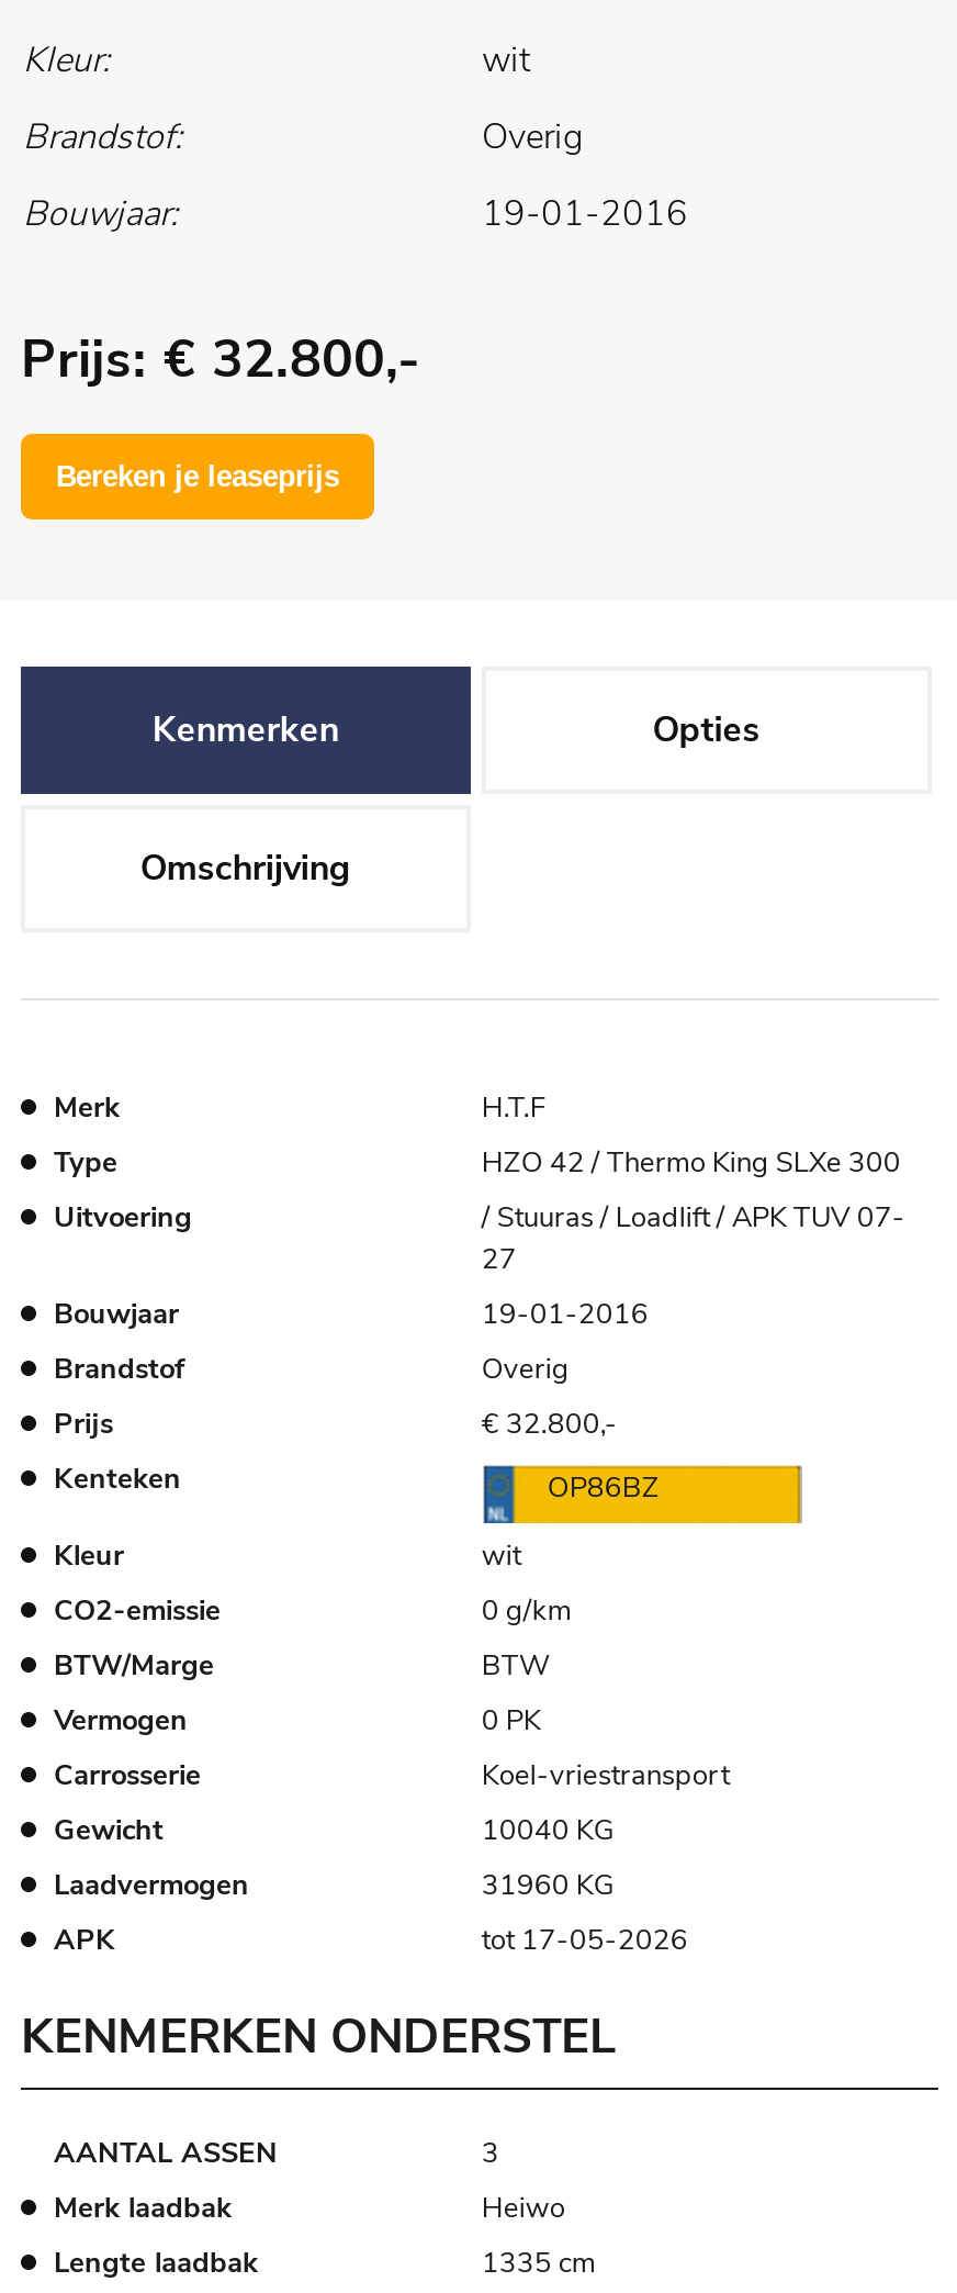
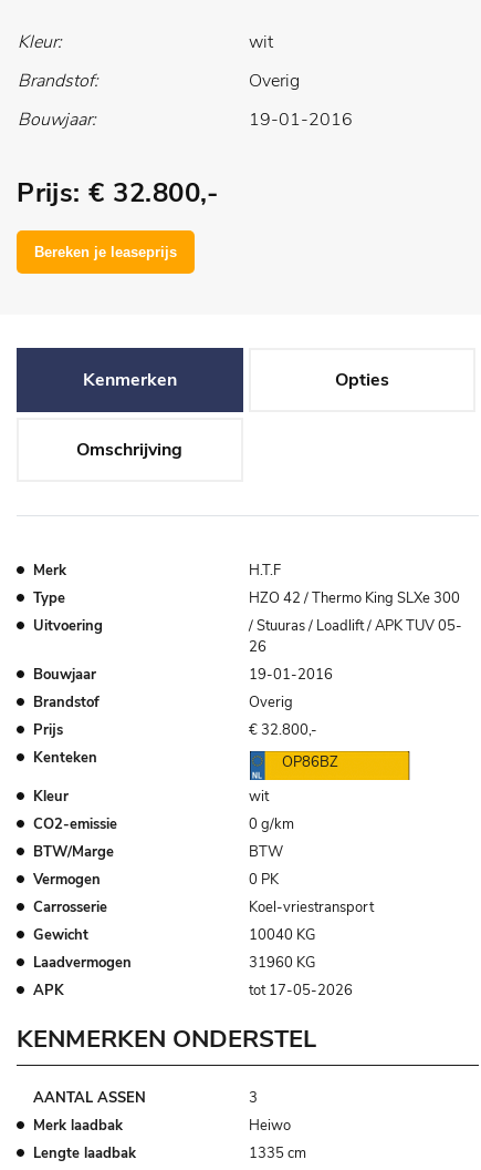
[481,1198,905,1237] / Stuuras / Loadlift / APK TUV 07- -> [249,616,462,636] / Stuuras / Loadlift / APK TUV 05-
[481,1240,516,1279] 27 -> [249,637,266,657] 26

